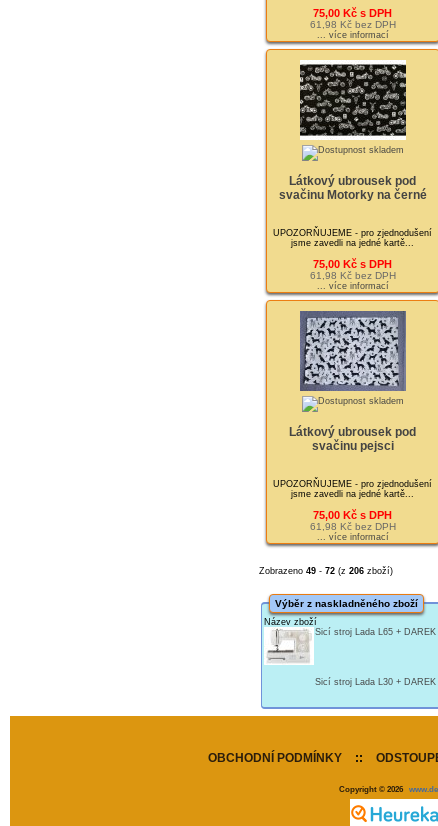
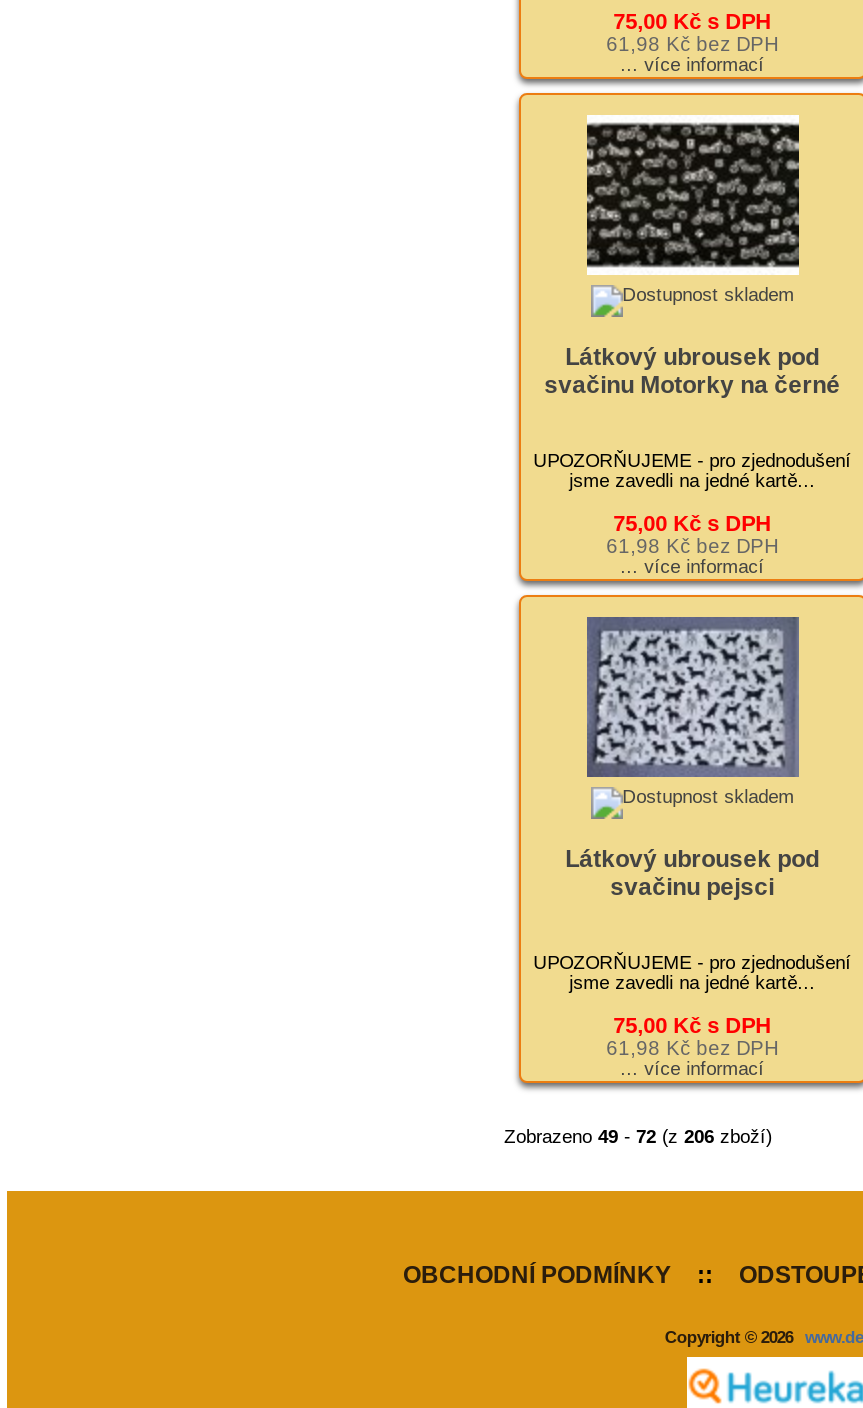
[260,598,435,710] [image] | Výběr z naskladněného zboží | Název zboží | Šicí stroj Lada L65 + DÁREK -> none
[314,677,435,687] Šicí stroj Lada L30 + DÁREK -> none

